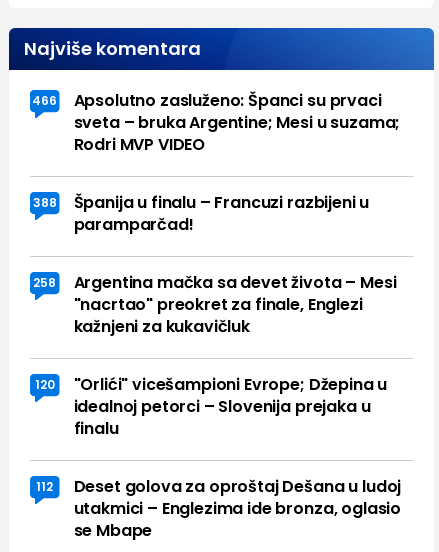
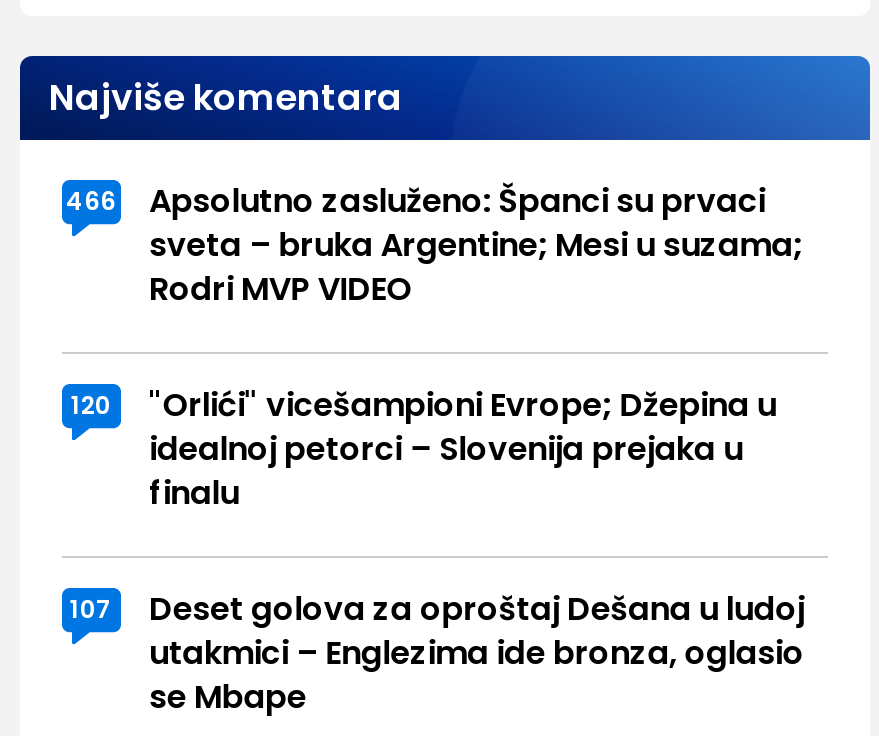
[32,191,396,338] 388 | Španija u finalu – Francuzi razbijeni u | paramparčad! | 258 | Argentina mačka sa devet života – Mesi | "nacrtao" preokret za finale, Englezi | kažnjeni za kukavičluk -> none
[36,475,401,498] 112 Deset golova za oproštaj Dešana u ludoj -> [70,587,805,633] 107 Deset golova za oproštaj Dešana u ludoj

